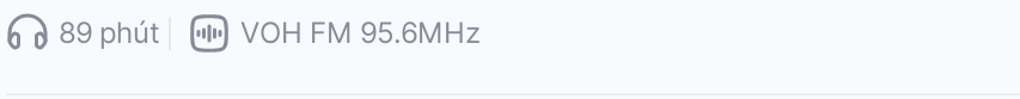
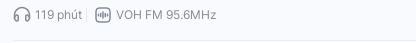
[59,15,159,51] 89 phút -> [35,7,82,22] 119 phút

